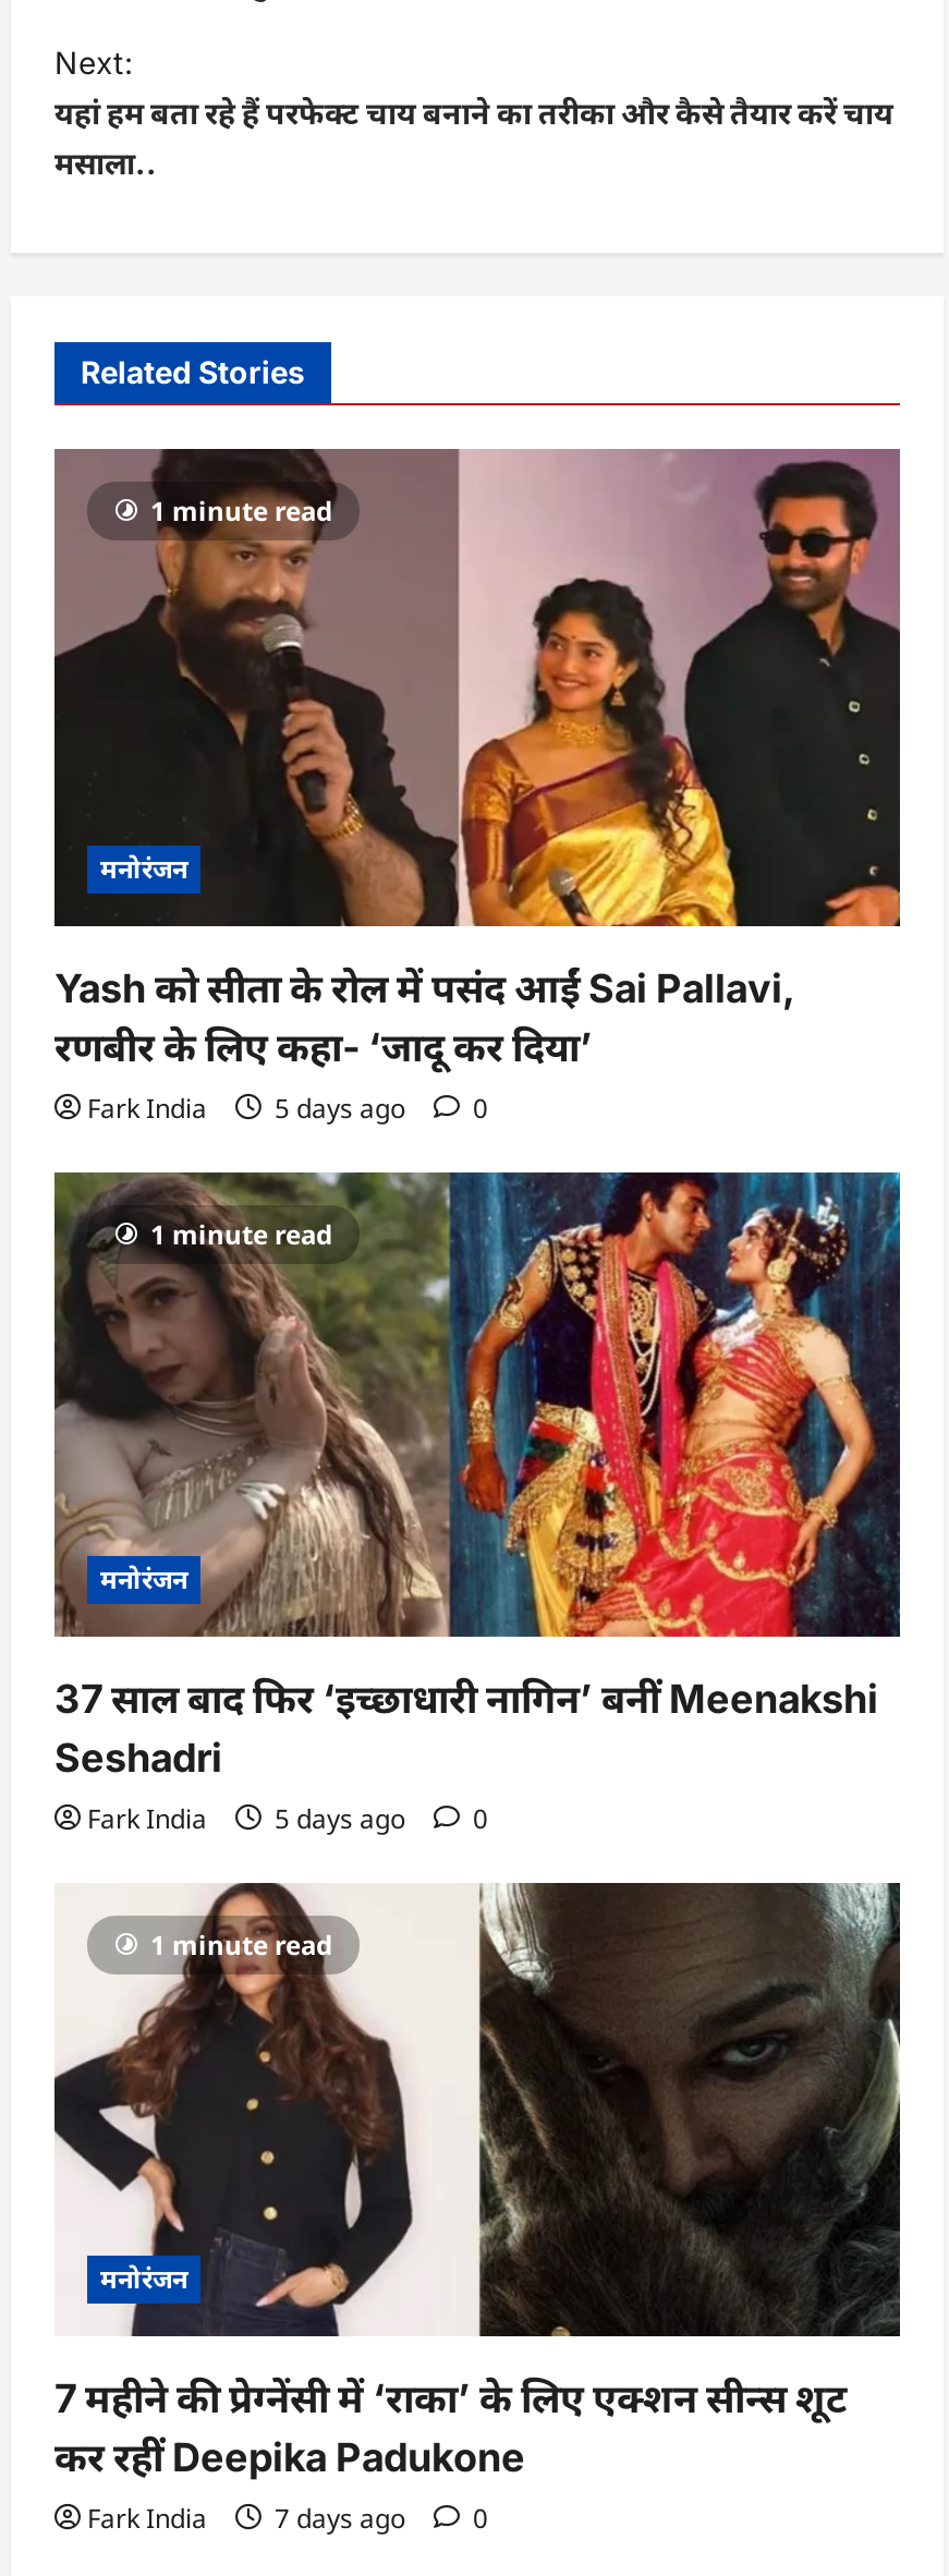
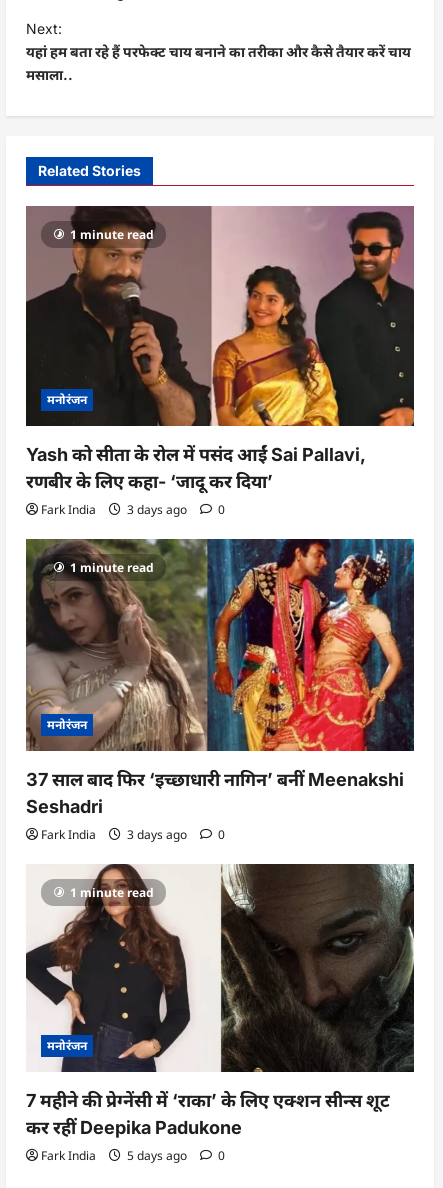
[87,1091,488,1128] Fark India 5 days ago 0 -> [41,500,225,517] Fark India 3 days ago 0
[87,1800,488,1837] Fark India 5 days ago 0 -> [41,826,225,843] Fark India 3 days ago 0
[87,2500,488,2537] Fark India 7 days ago 0 -> [41,1147,225,1164] Fark India 5 days ago 0

